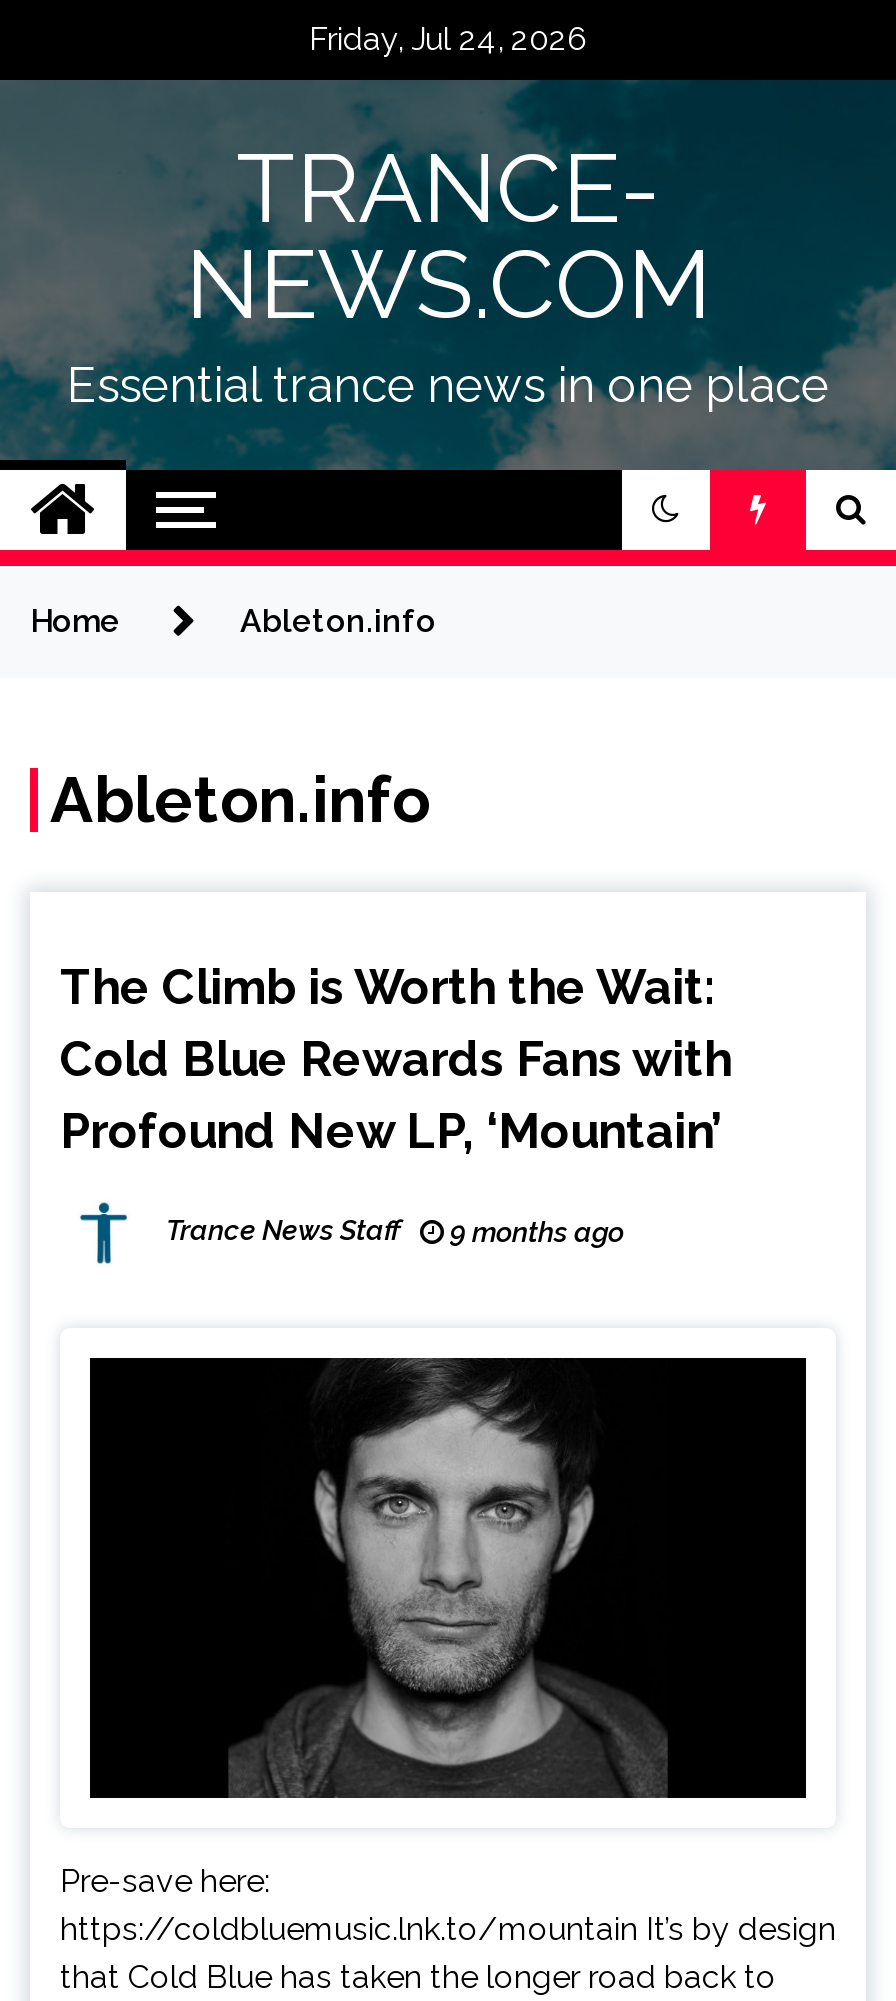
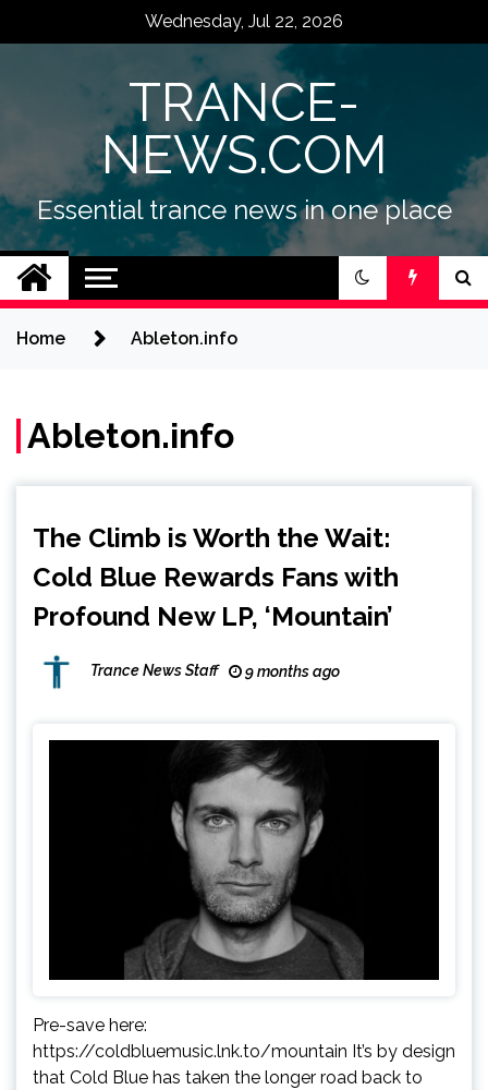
[309,20,587,58] Friday, Jul 24, 2026 -> [145,11,343,32] Wednesday, Jul 22, 2026

